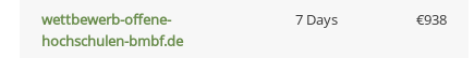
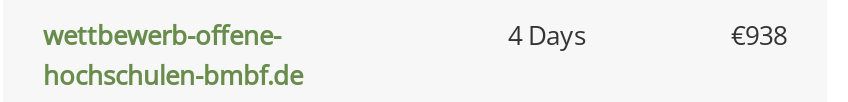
[295,9,337,28] 7 Days -> [508,16,586,52] 4 Days

